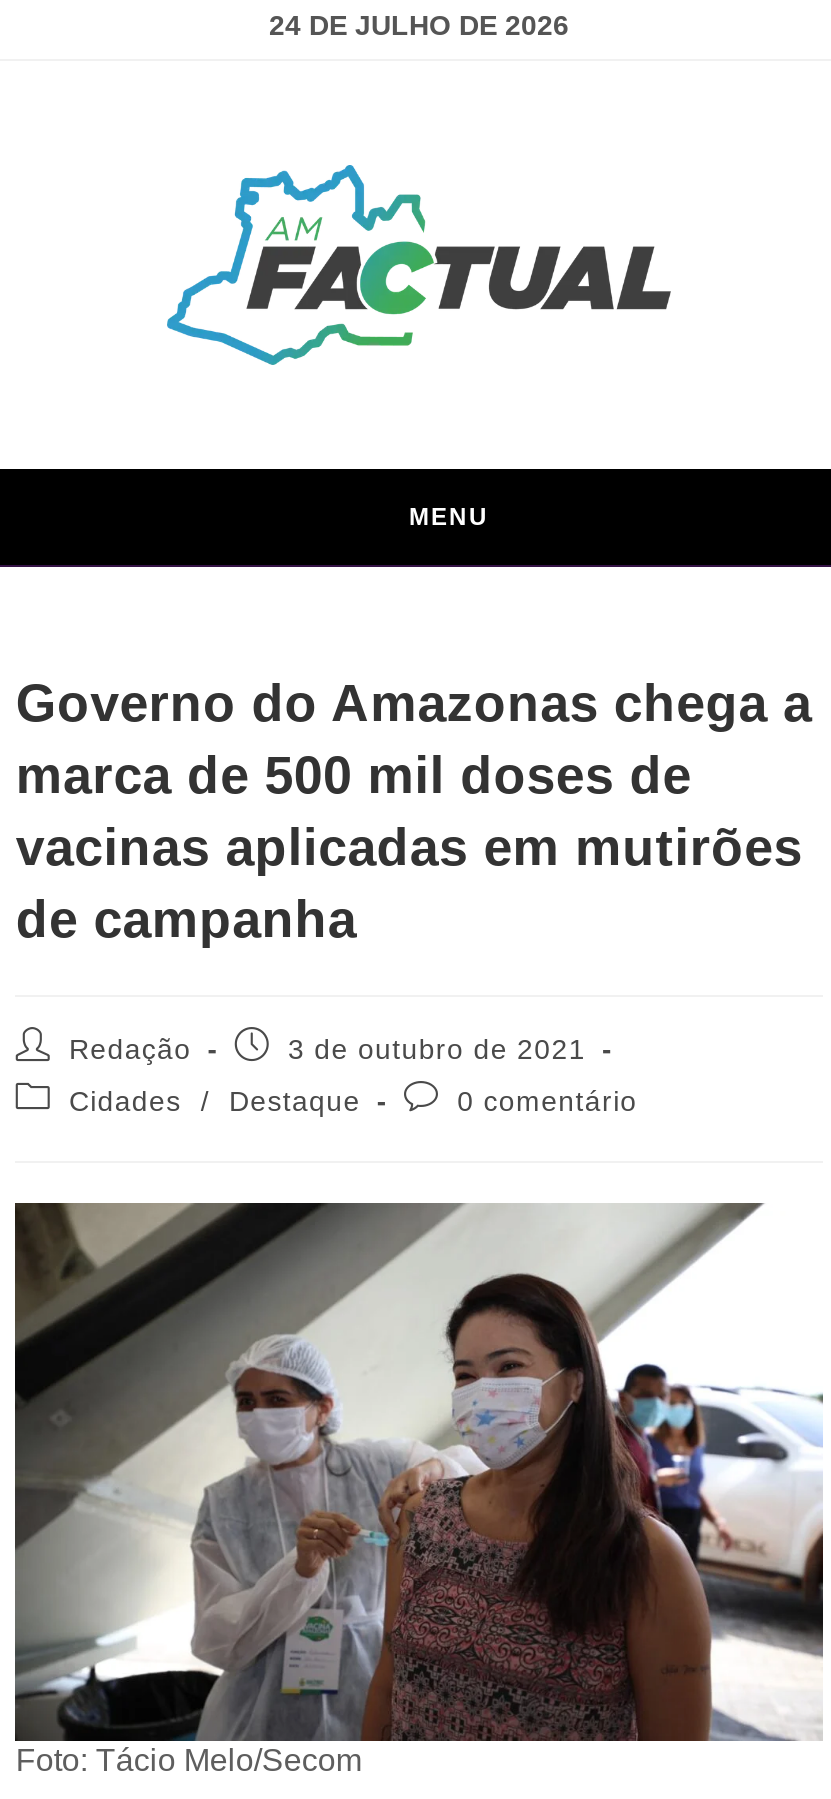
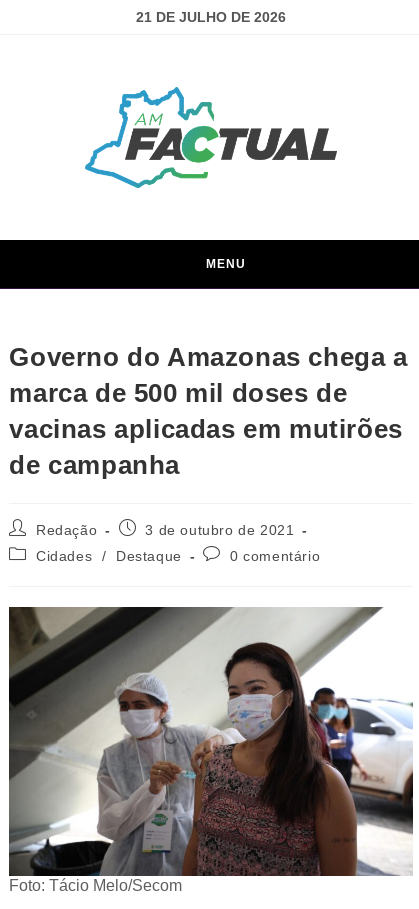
[269,9,569,41] 24 DE JULHO DE 2026 -> [136,9,286,25] 21 DE JULHO DE 2026

